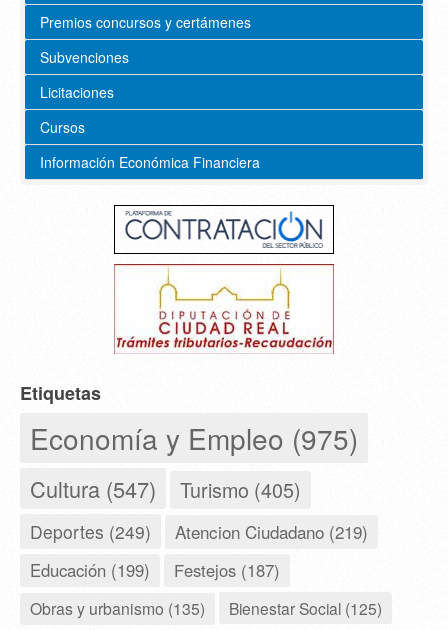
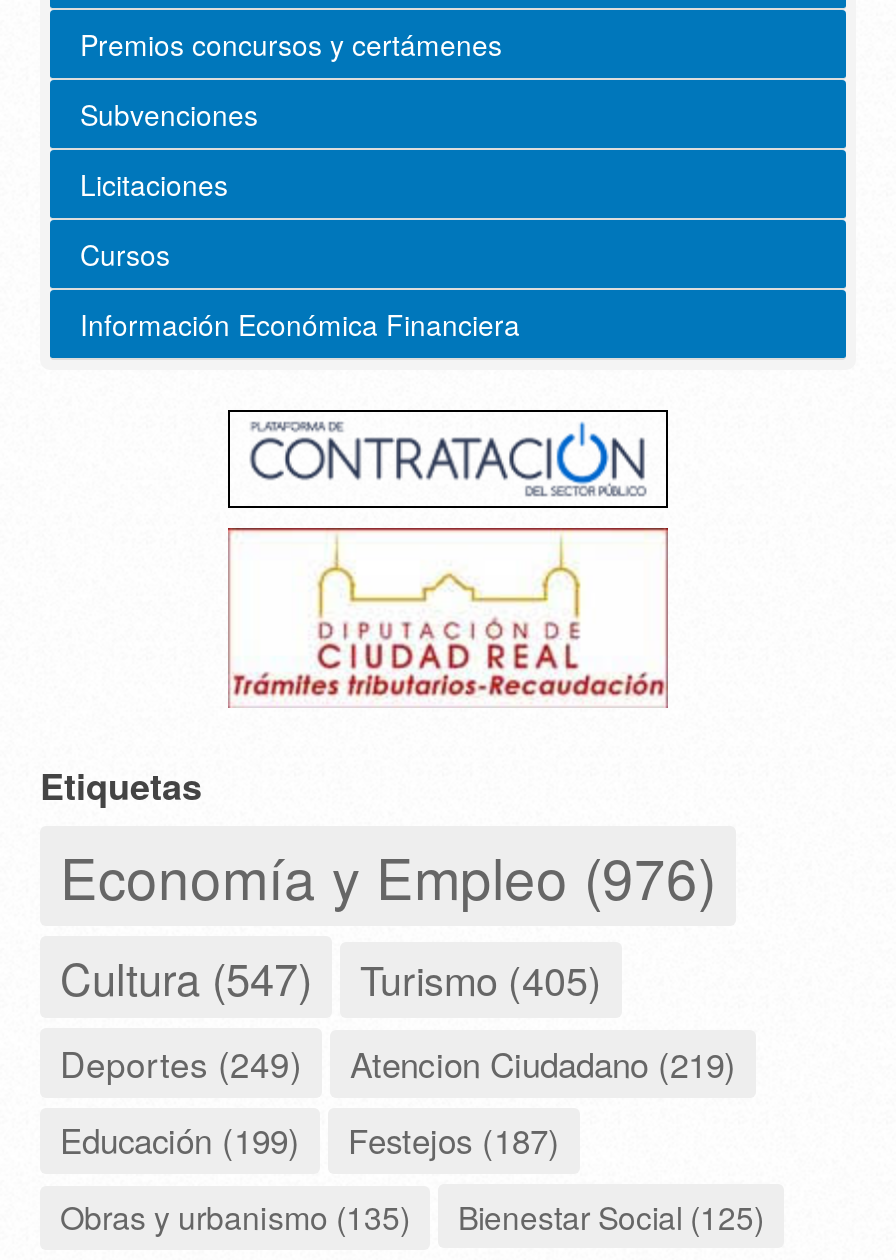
[30,418,358,458] Economía y Empleo (975) -> [60,836,716,916] Economía y Empleo (976)

